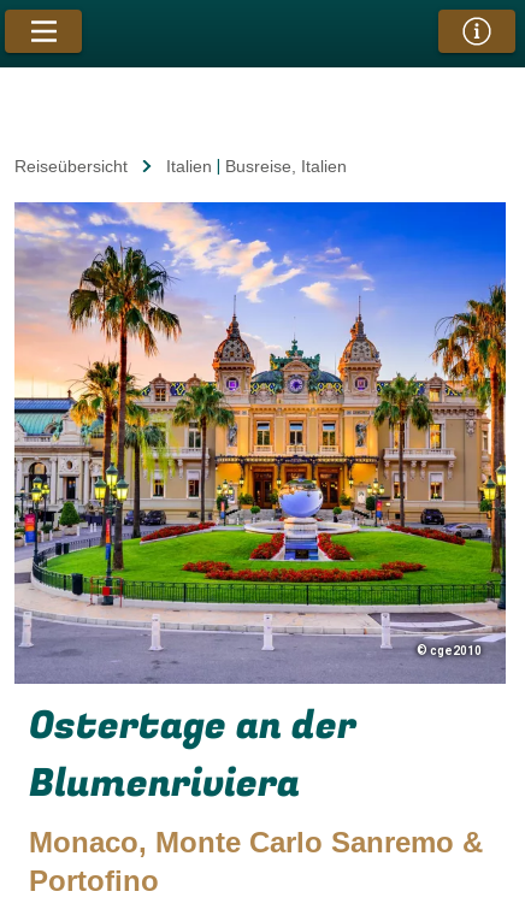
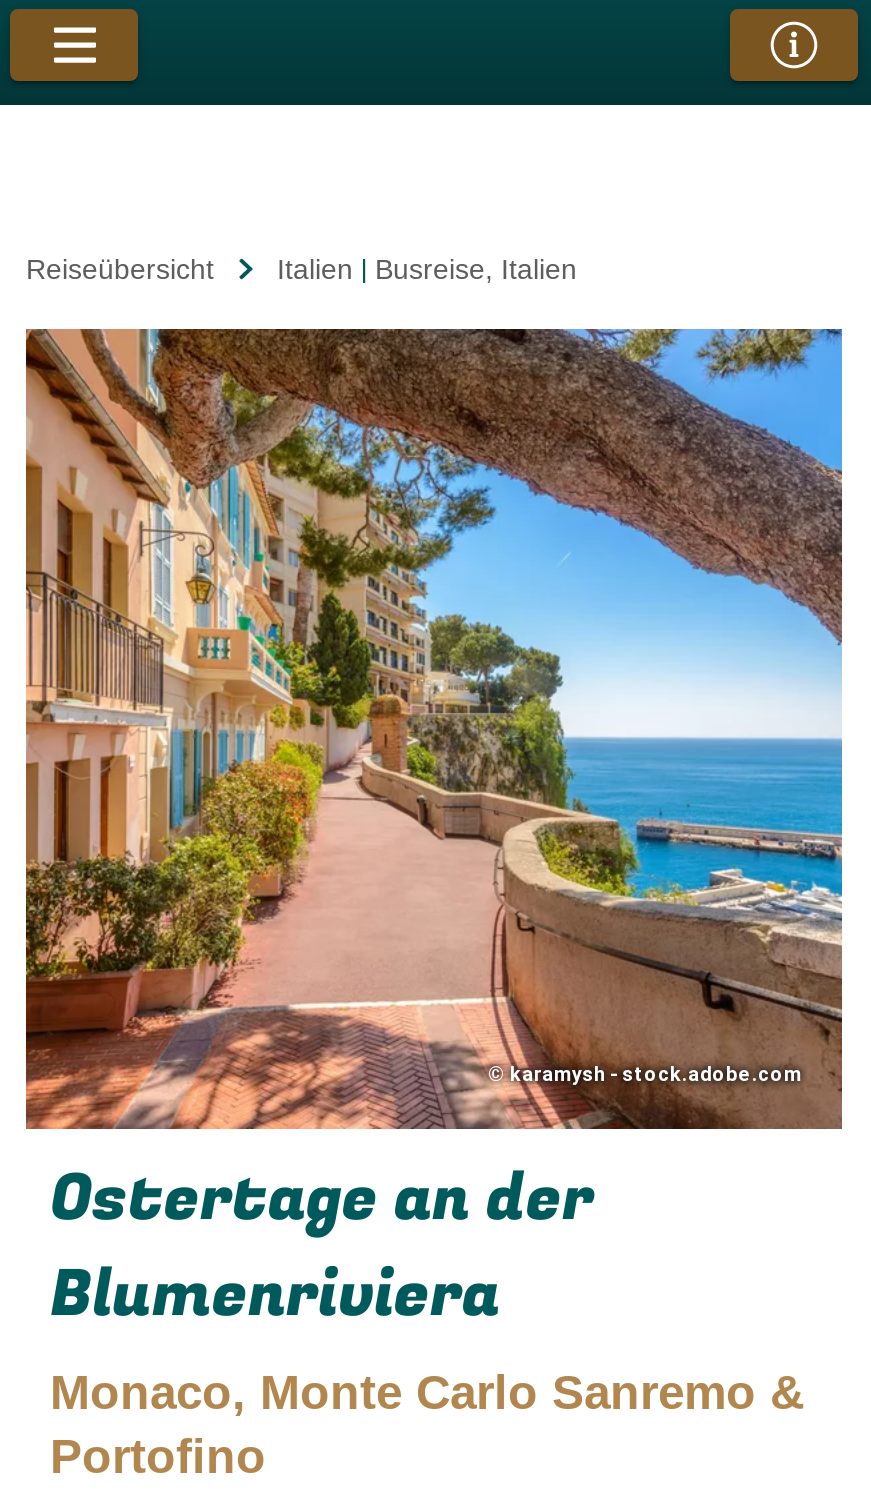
[13,201,507,685] [image] | © cge2010 -> [24,327,844,1131] [image] | ©karamysh - stock.adobe.com

